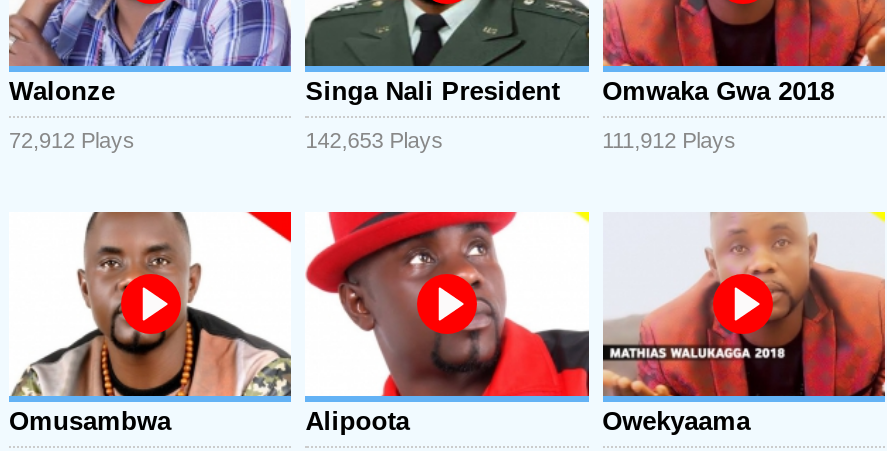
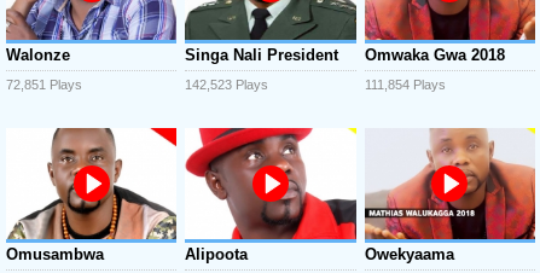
[9,127,135,151] 72,912 Plays -> [6,77,82,91] 72,851 Plays
[306,127,444,151] 142,653 Plays -> [185,77,269,91] 142,523 Plays
[602,127,736,151] 111,912 Plays -> [364,77,445,91] 111,854 Plays

